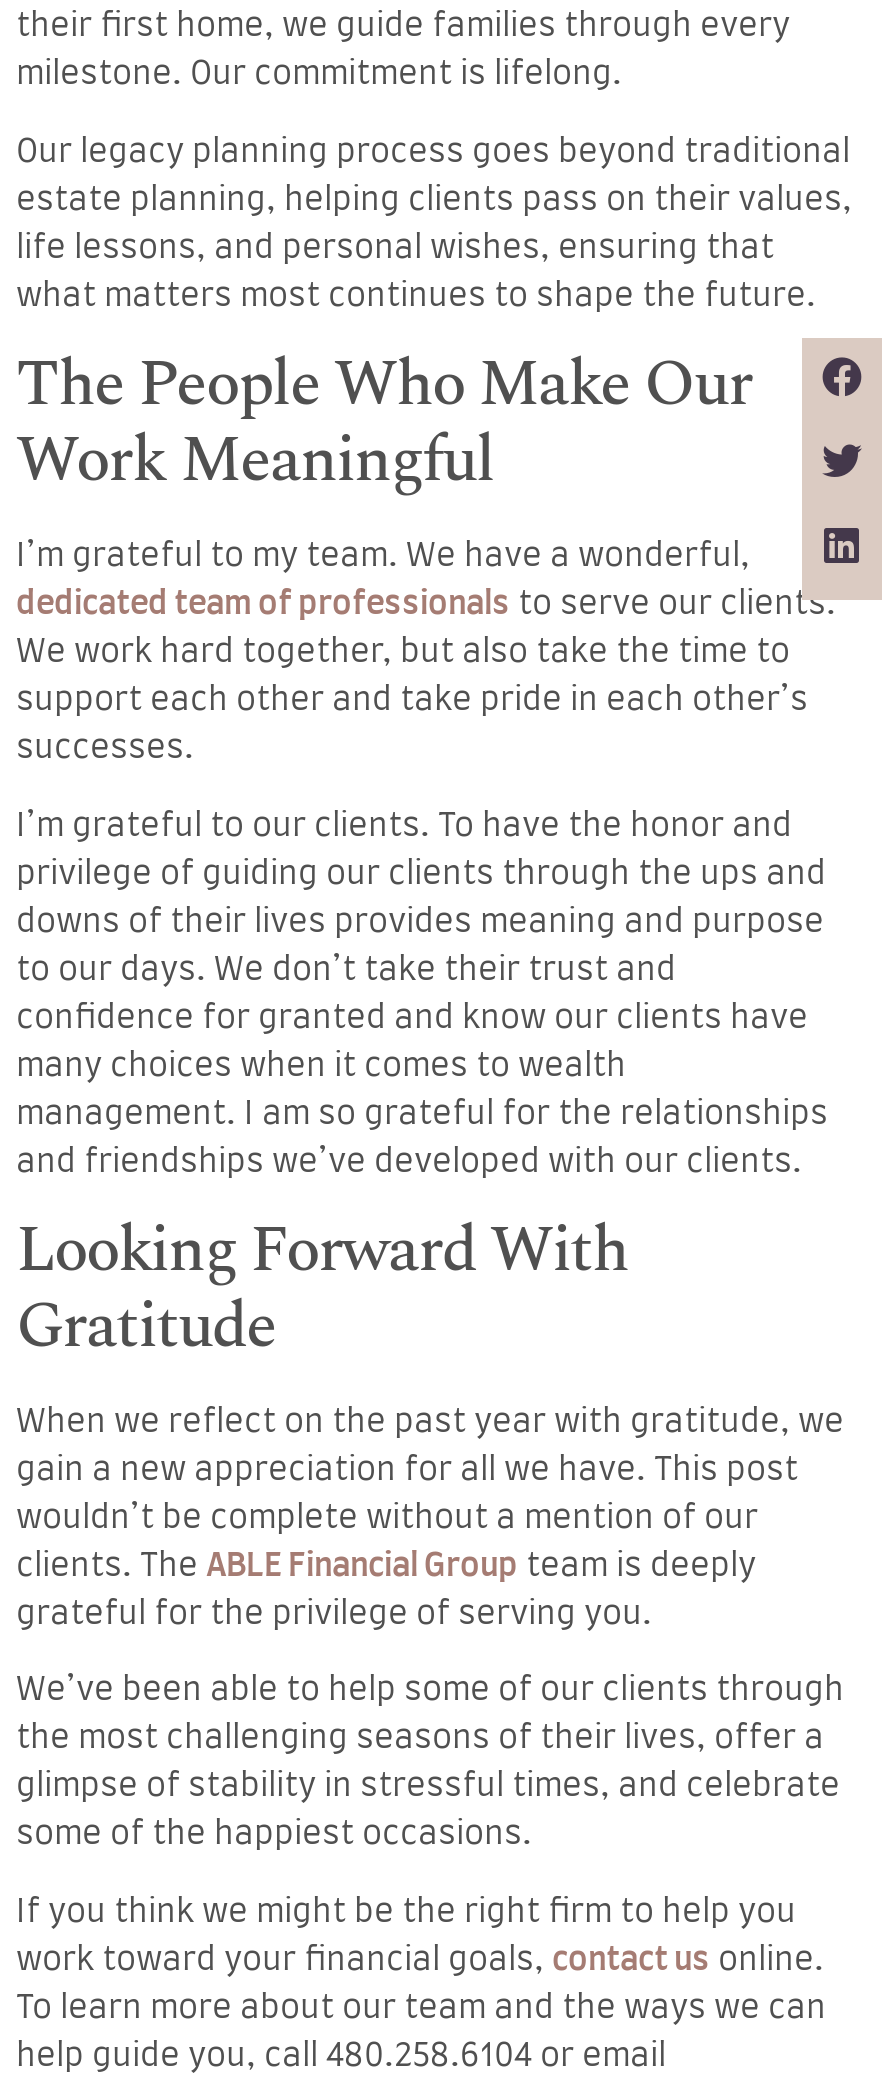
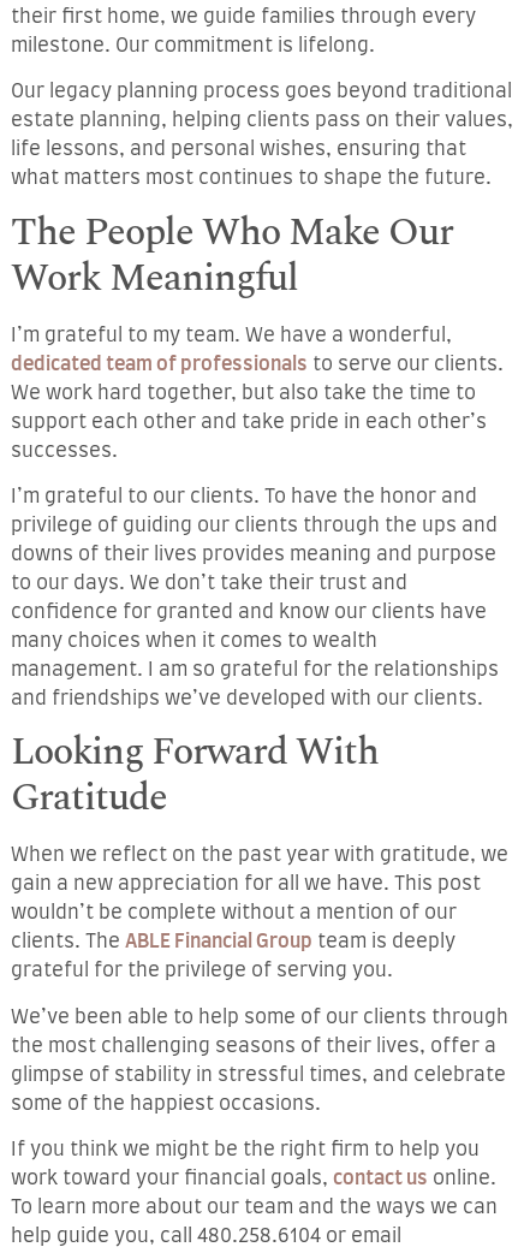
[800,337,876,601] [image] -> none

